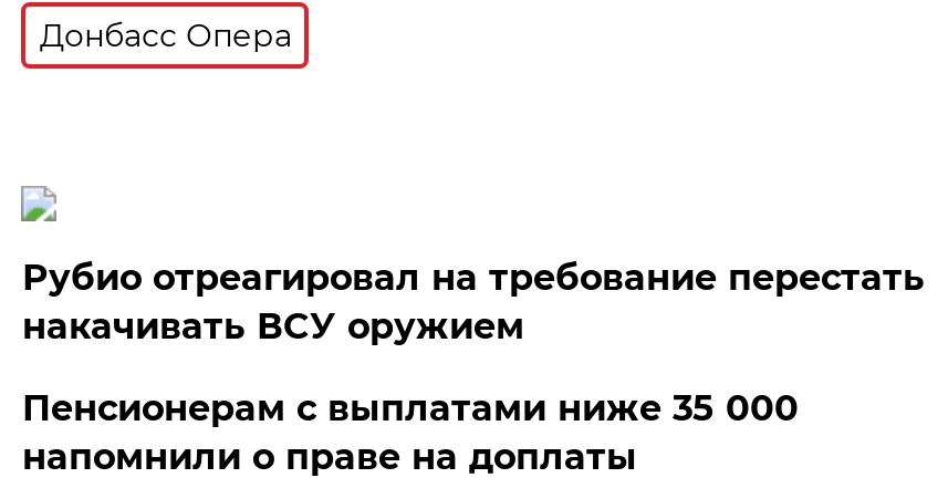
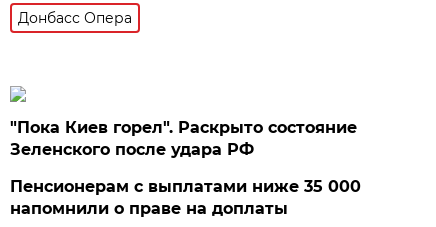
[22,257,925,347] Рубио отреагировал на требование перестать | накачивать ВСУ оружием -> [10,118,357,159] "Пока Киев горел". Раскрыто состояние | Зеленского после удара РФ

